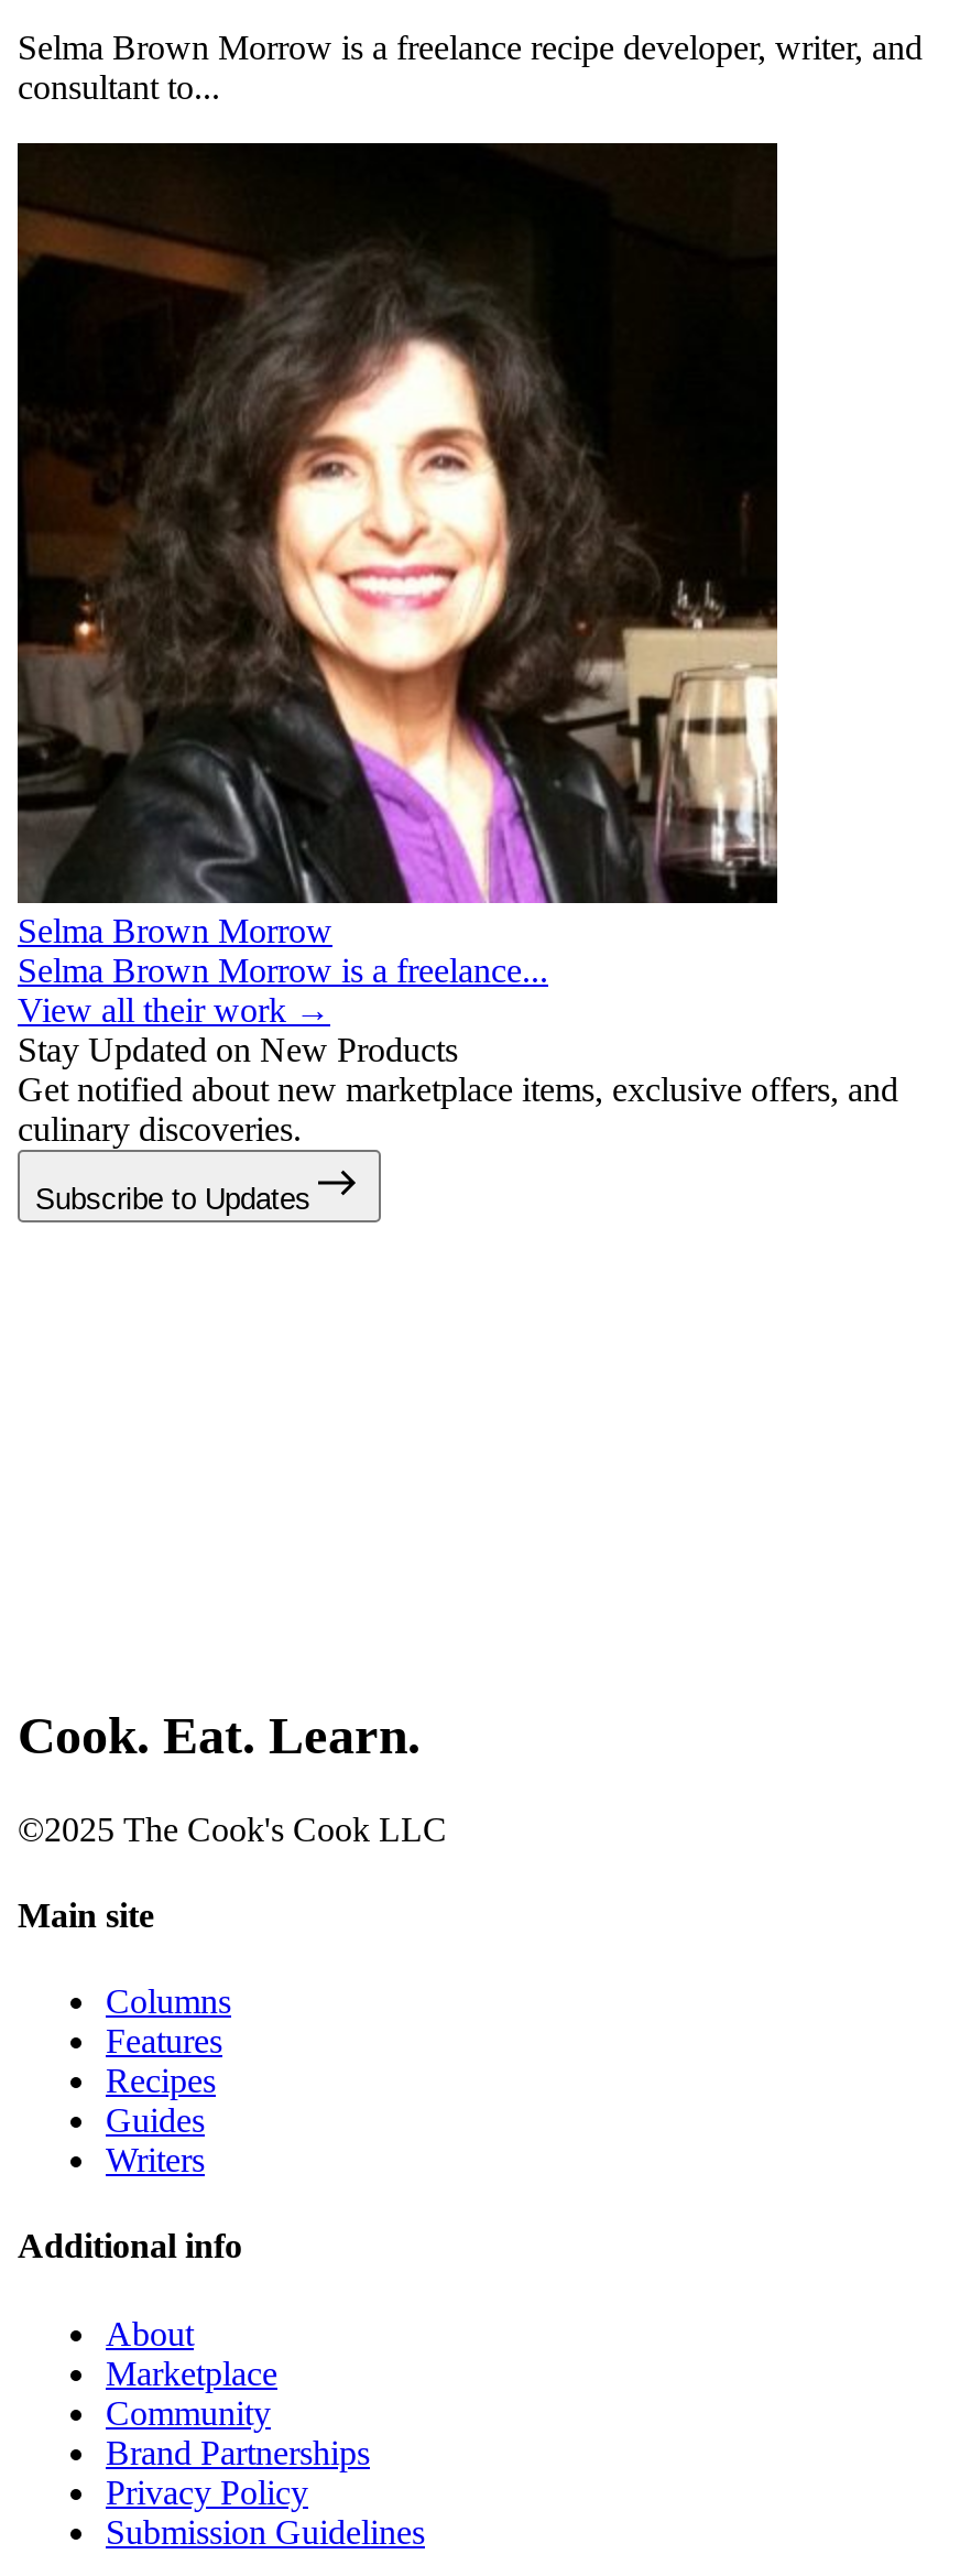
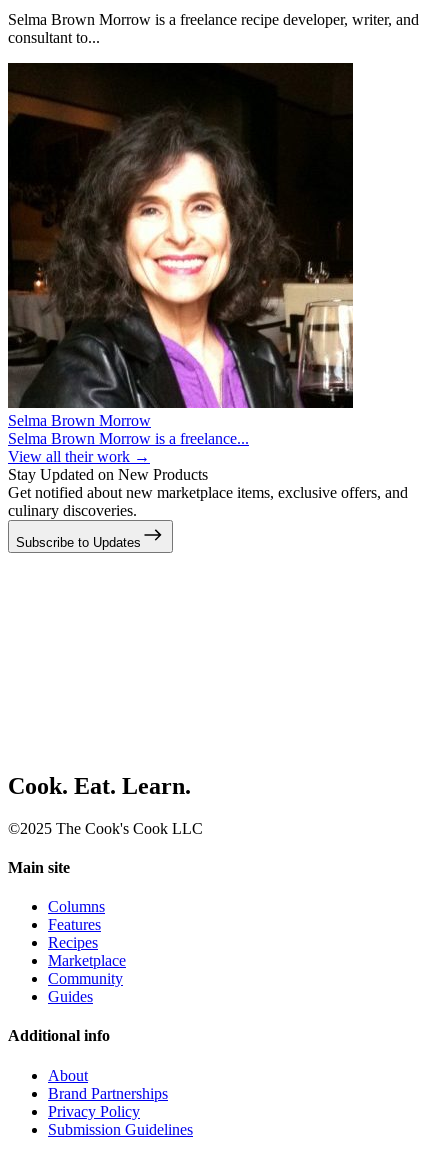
moved [18,2102,242,2352] -> [8,988,110,1084]: Guides | Additional info | About
[106,2141,205,2179] Writers -> none
moved [106,2354,277,2431] -> [48,952,126,987]: Marketplace | Community

